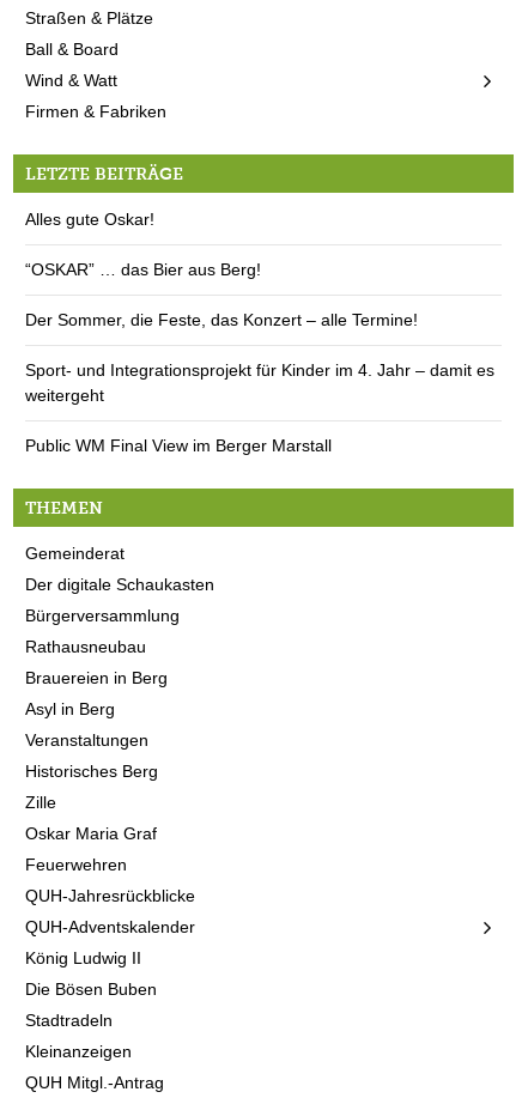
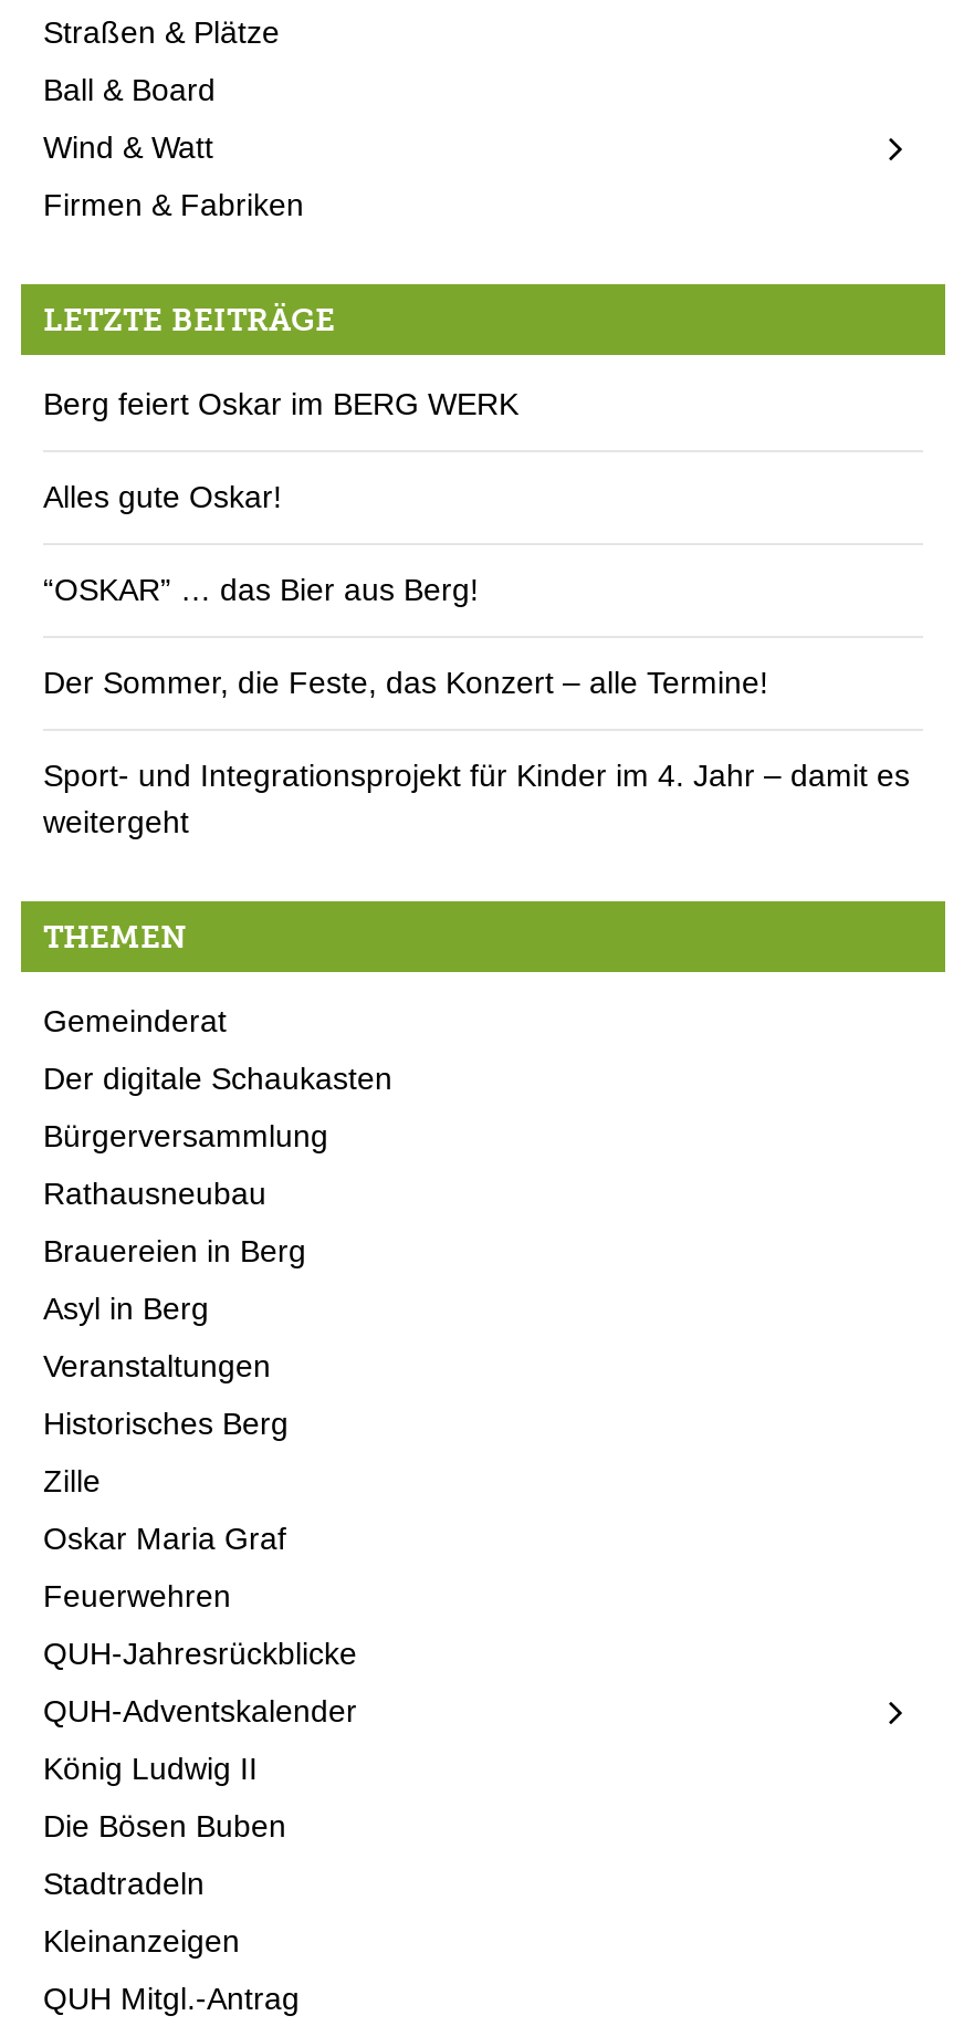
none -> [43,385,518,421] Berg feiert Oskar im BERG WERK
moved [25,210,494,405] -> [43,478,910,839]: Alles gute Oskar! | “OSKAR” … das Bier aus Berg! | Der Sommer, die Feste, das Konzert – alle Termine! | Sport- und Integrationsprojekt für Kinder im 4. Jahr – damit es | weitergeht
[25,436,332,455] Public WM Final View im Berger Marstall -> none

